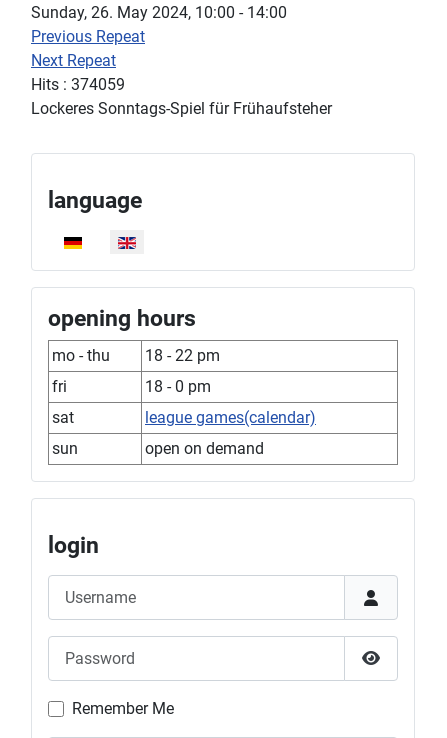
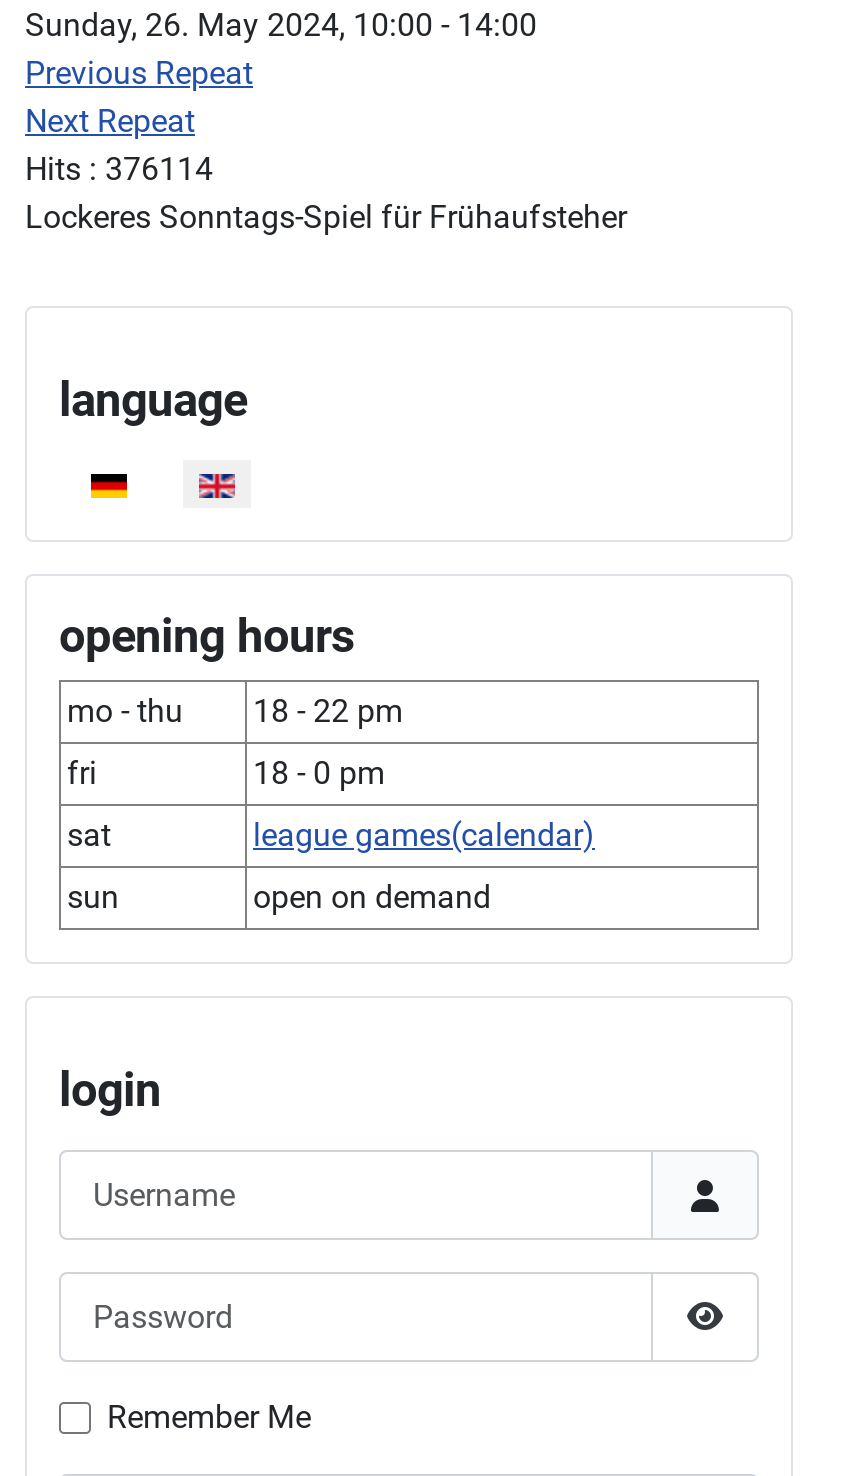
[31,75,125,94] Hits: 374059 -> [25,150,213,188] Hits: 376114

